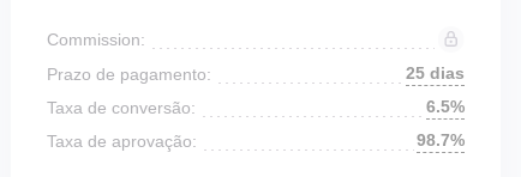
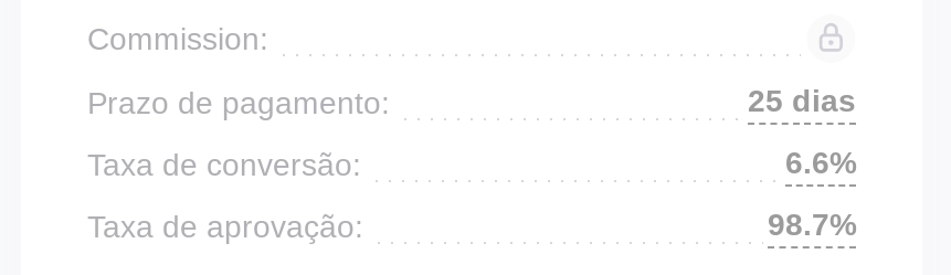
[426,97,465,116] 6.5% -> [785,145,856,180] 6.6%

